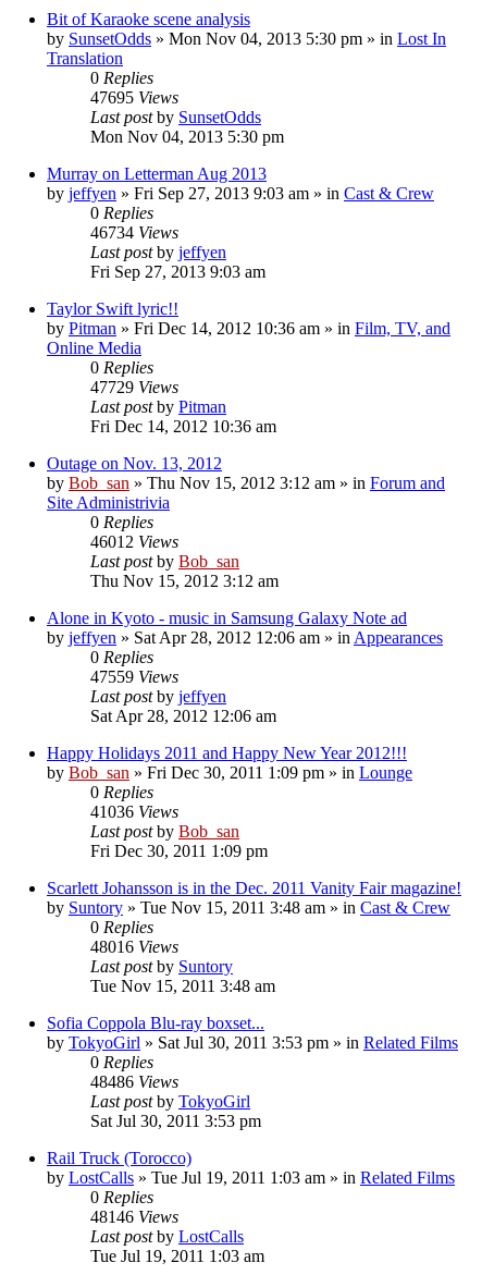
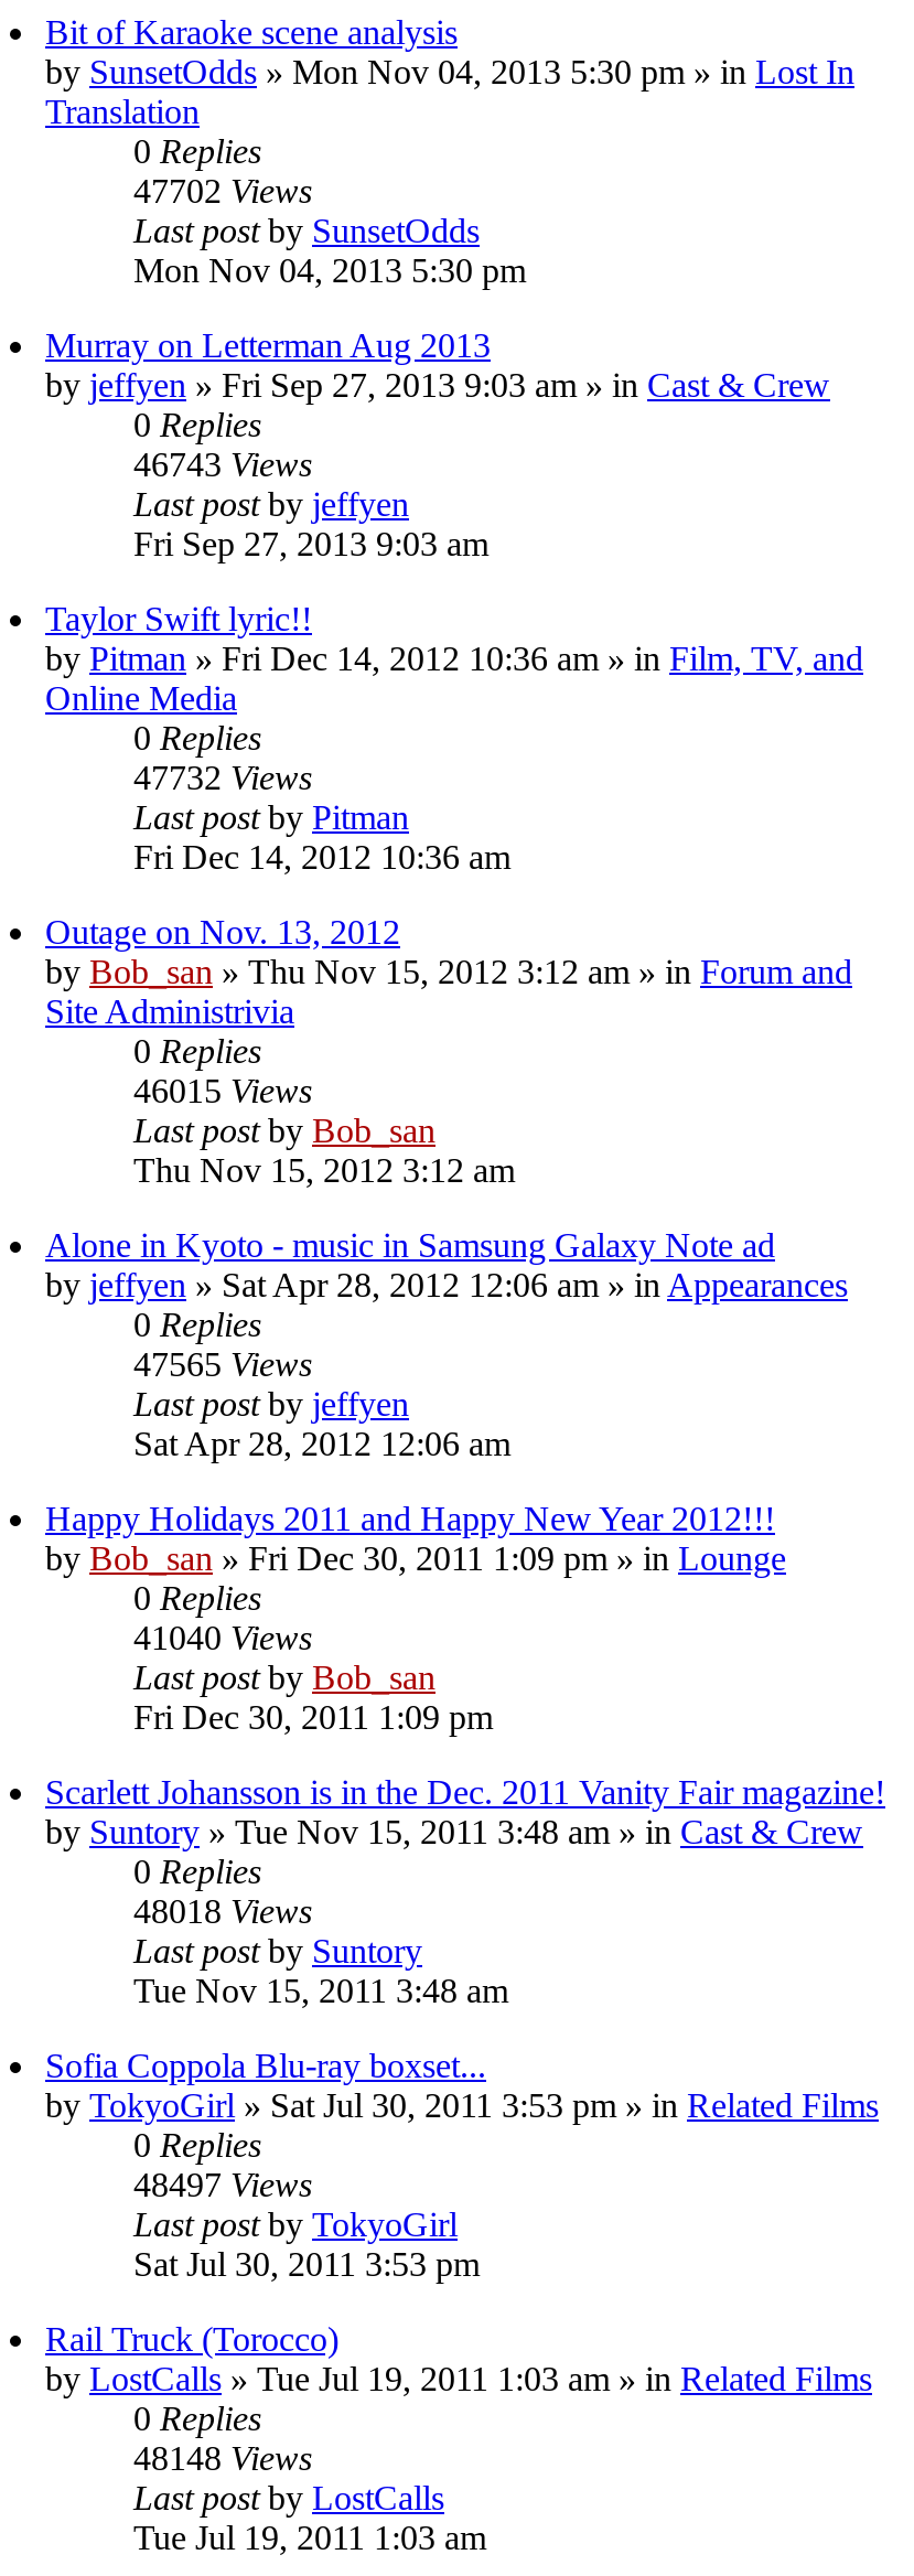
[90,88,178,107] 47695 Views -> [133,172,312,209] 47702 Views
[90,223,178,242] 46734 Views -> [133,445,312,483] 46743 Views
[90,378,178,396] 47729 Views -> [133,758,312,796] 47732 Views
[90,532,178,551] 46012 Views -> [133,1072,312,1109] 46015 Views
[90,667,178,686] 47559 Views -> [133,1345,312,1383] 47565 Views
[90,802,178,821] 41036 Views -> [133,1619,312,1656] 41040 Views
[90,937,178,956] 48016 Views -> [133,1892,312,1930] 48018 Views
[90,1072,178,1091] 48486 Views -> [133,2166,312,2203] 48497 Views
[90,1207,178,1226] 48146 Views -> [133,2439,312,2477] 48148 Views

